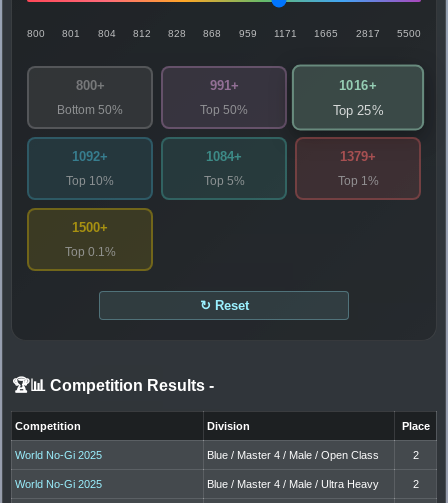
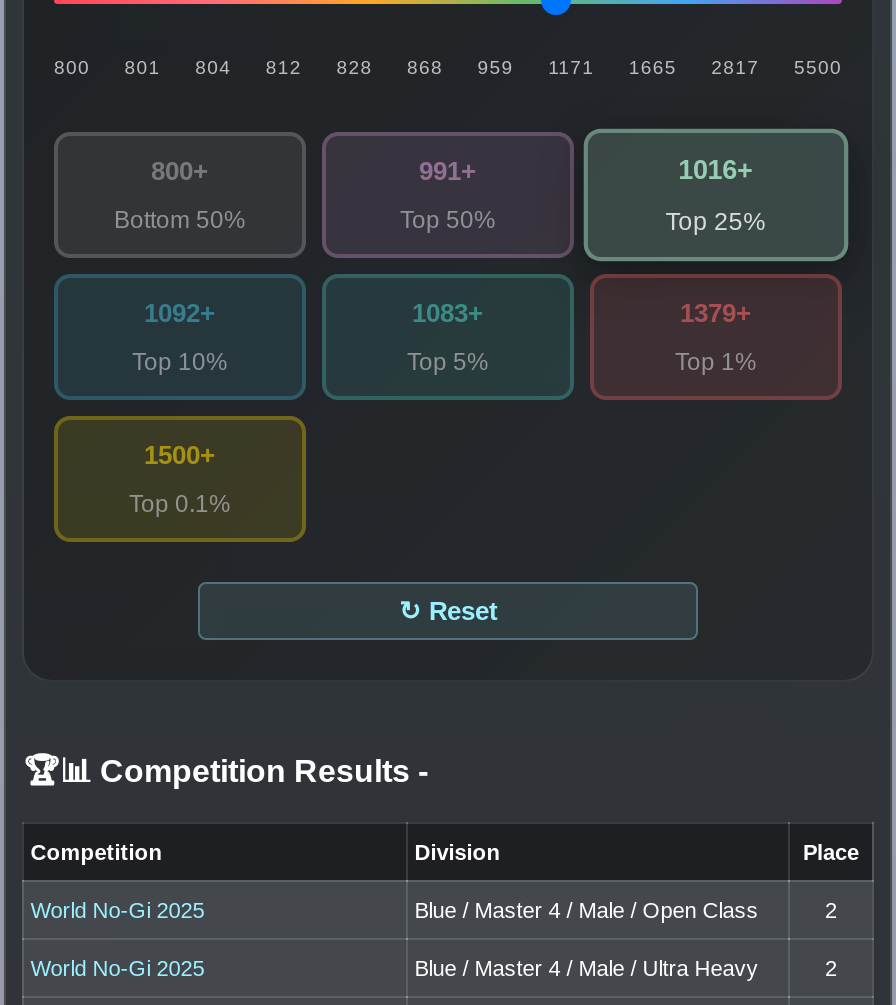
[206,149,242,164] 1084+ -> [412,299,484,329] 1083+

